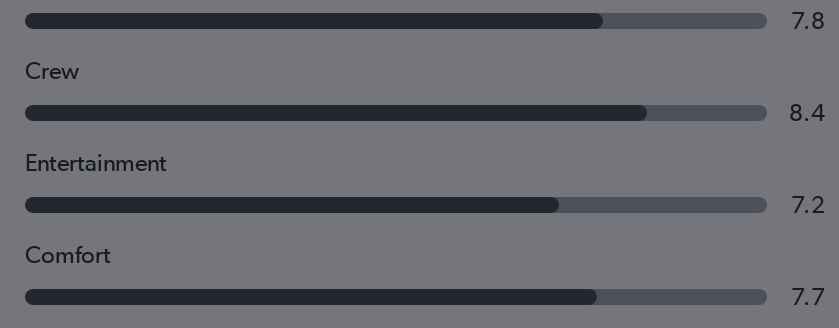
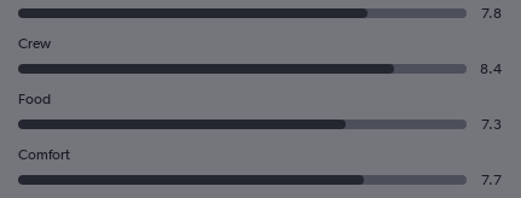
[25,149,167,177] Entertainment -> [18,90,51,107] Food
[791,191,825,219] 7.2 -> [481,116,502,132] 7.3

